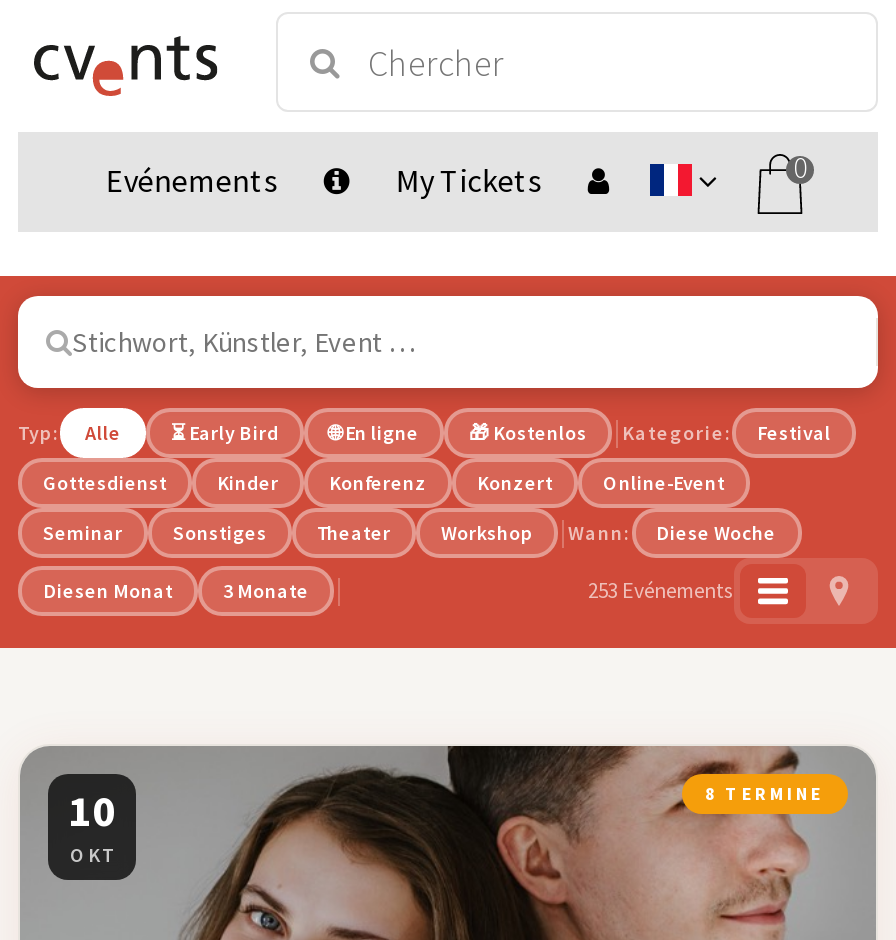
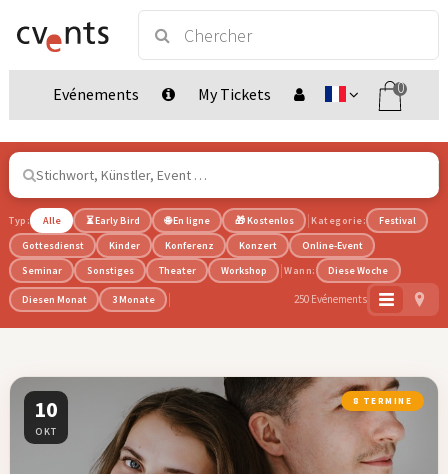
[588,576,734,604] 253 Evénements -> [294,292,367,306] 250 Evénements

